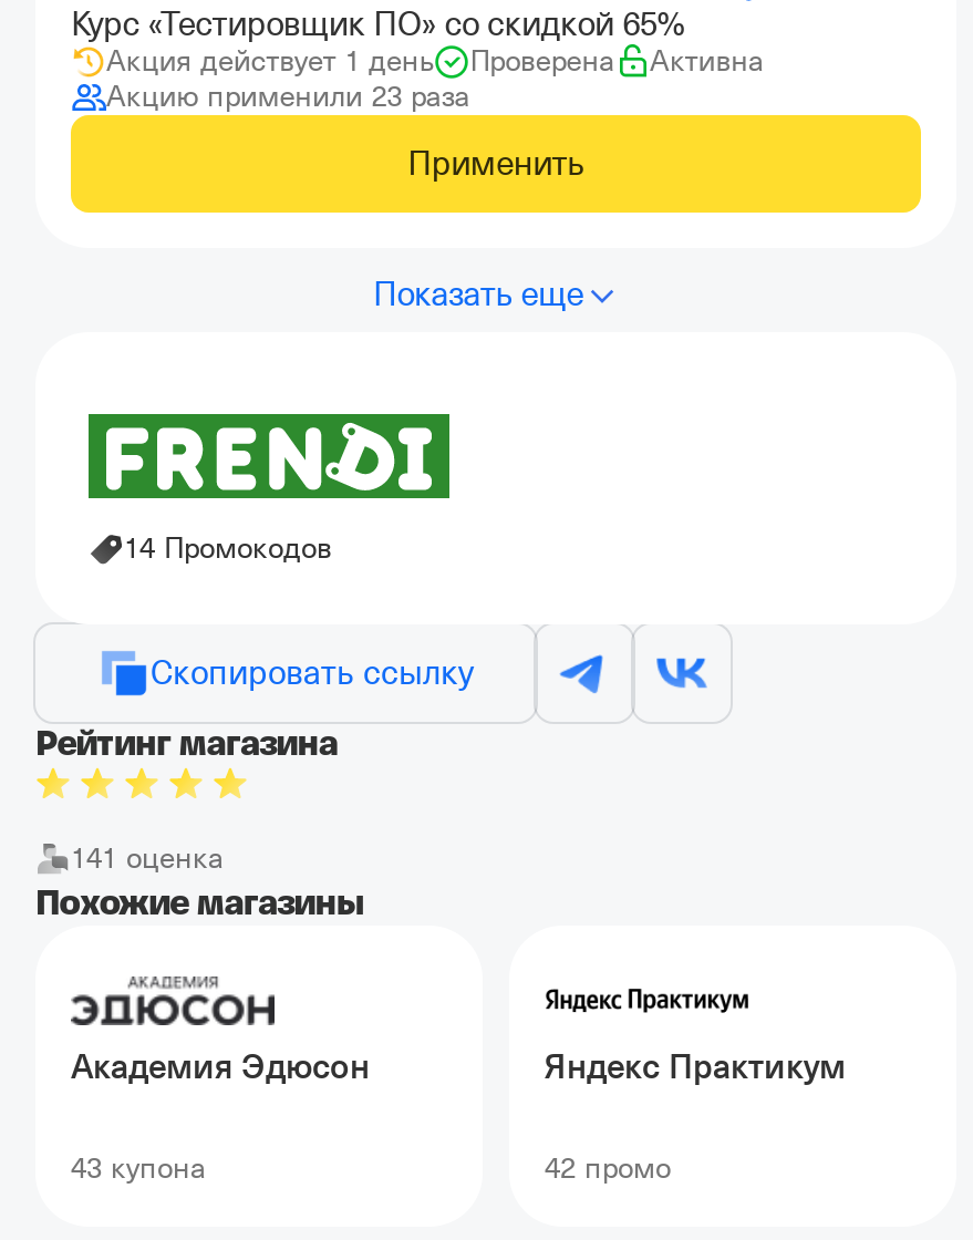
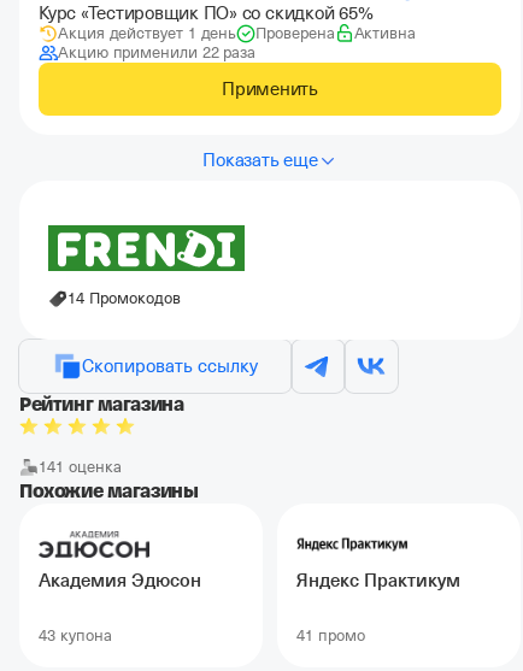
[106,80,470,113] Акцию применили 23 раза -> [58,43,256,61] Акцию применили 22 раза
[545,1151,671,1185] 42 промо -> [296,626,365,644] 41 промо

